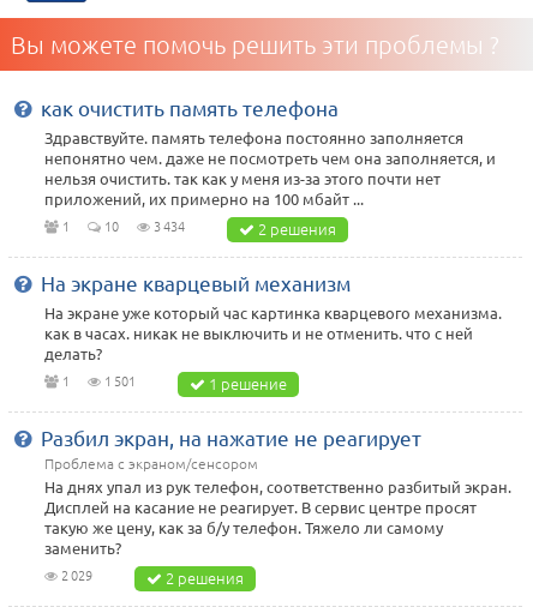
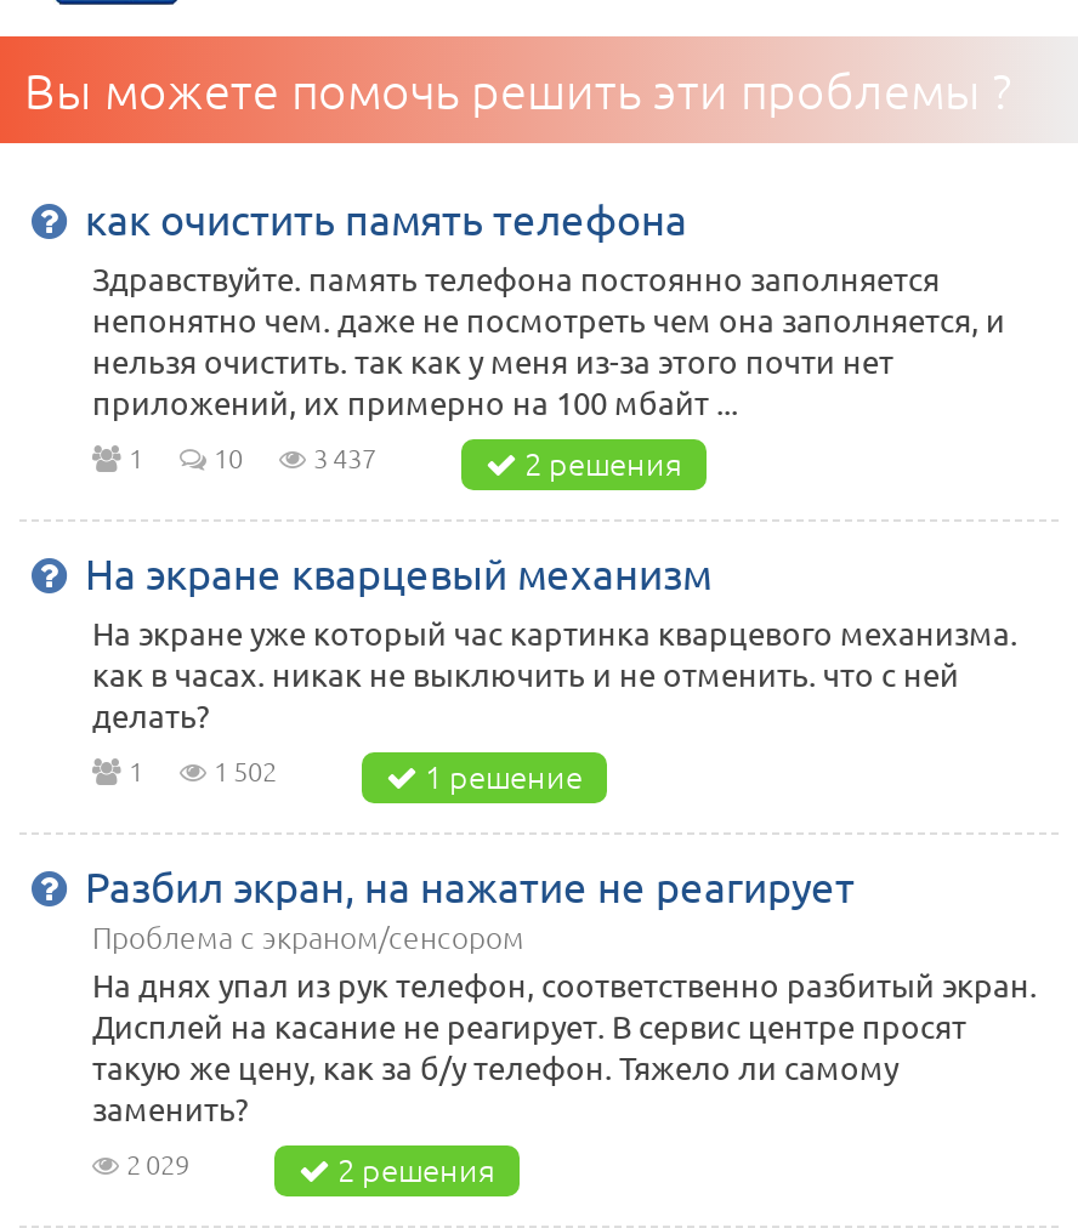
[59,216,185,235] 1 10 3 434 -> [121,437,376,476] 1 10 3 437
[59,371,136,390] 1 1 501 -> [121,750,277,789] 1 1 502

